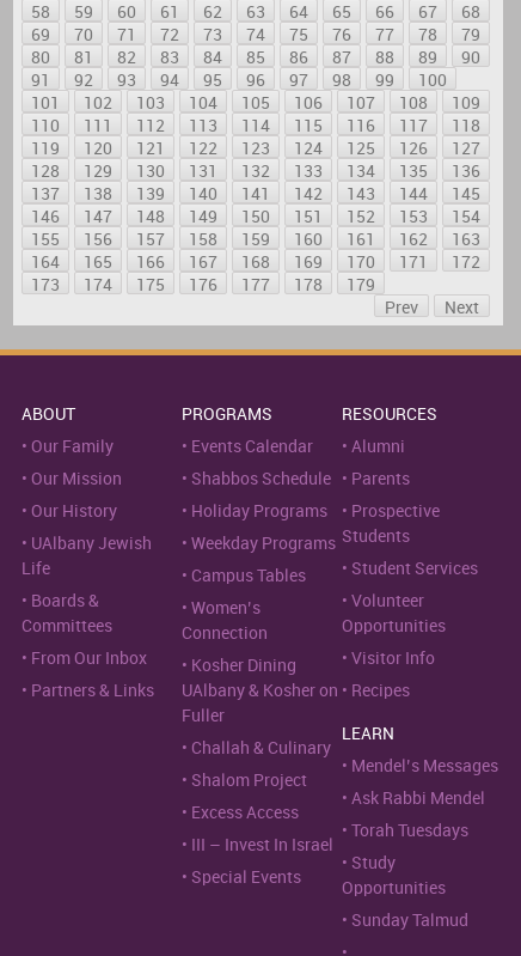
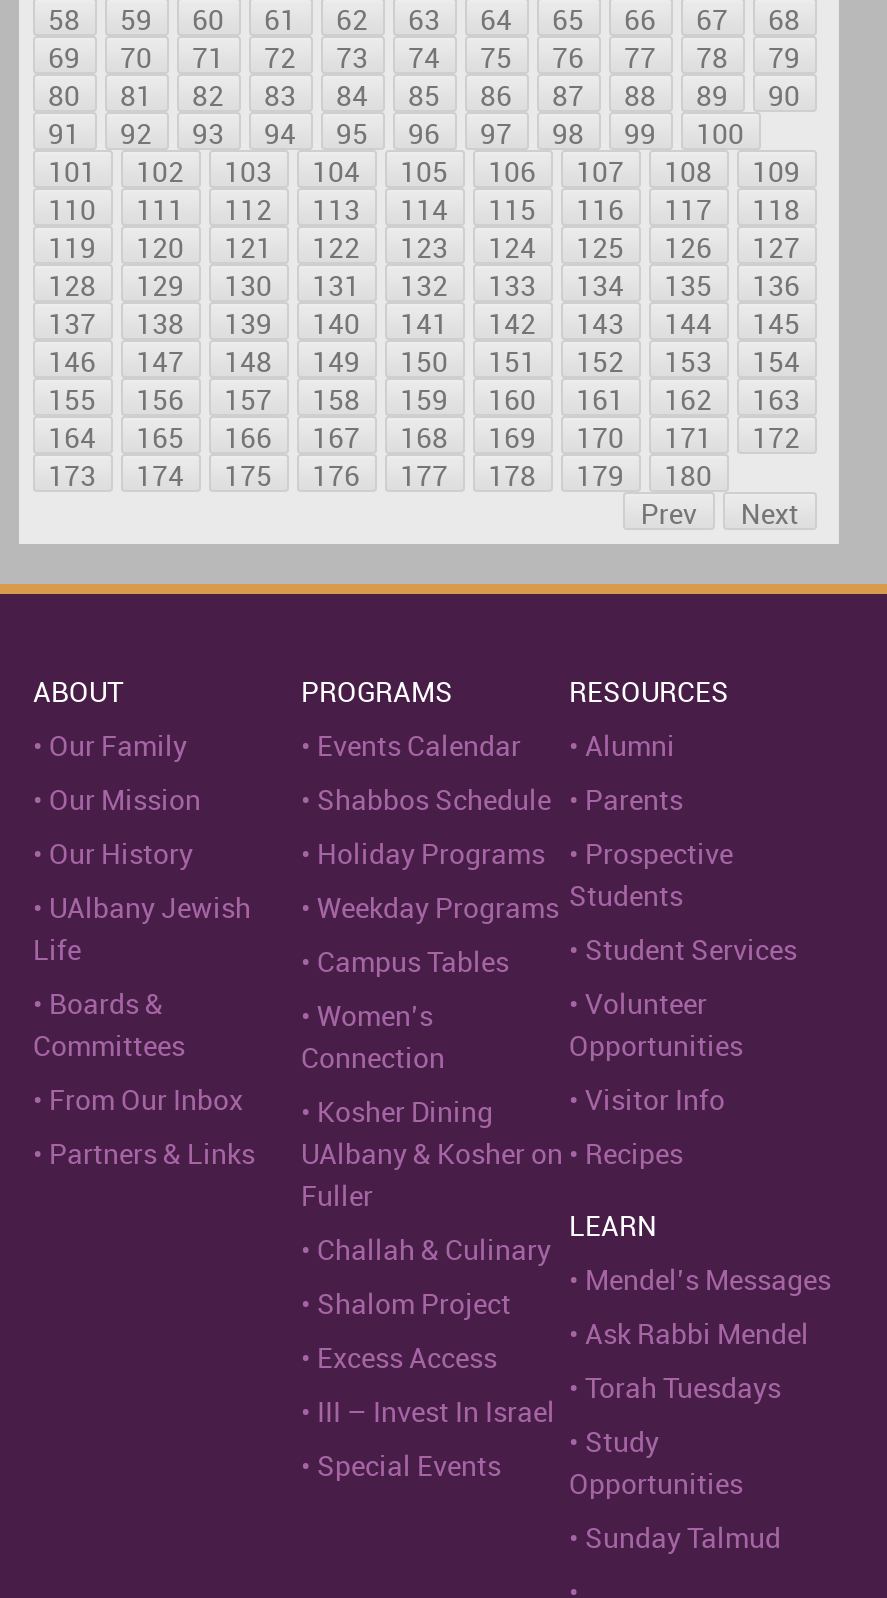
none -> [664,461,712,491] 180

